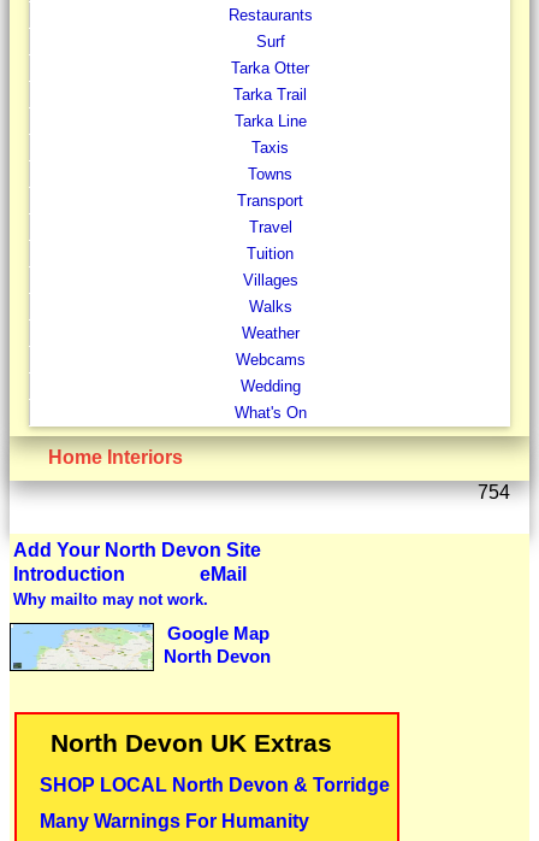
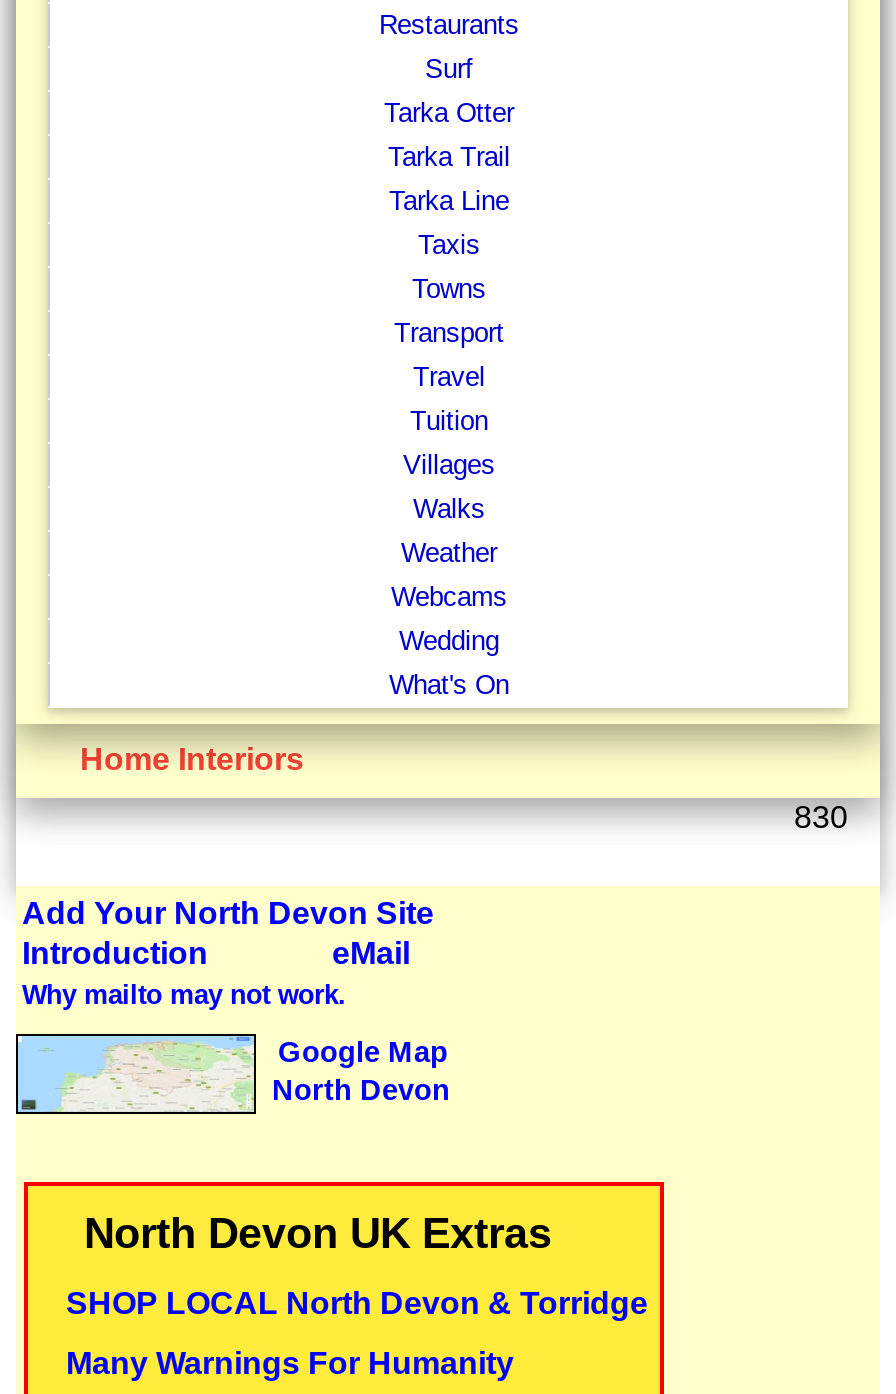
[478,481,510,502] 754 -> [794,799,848,833] 830

